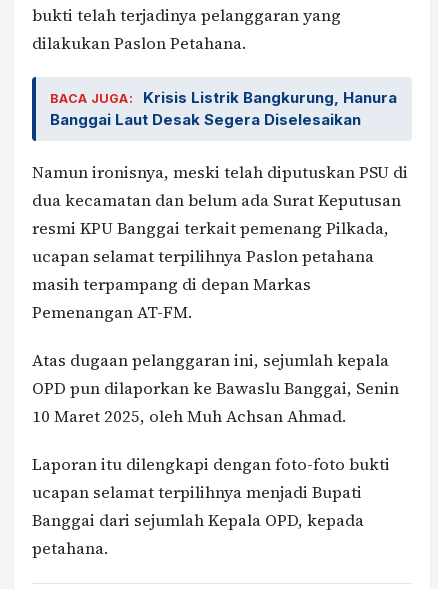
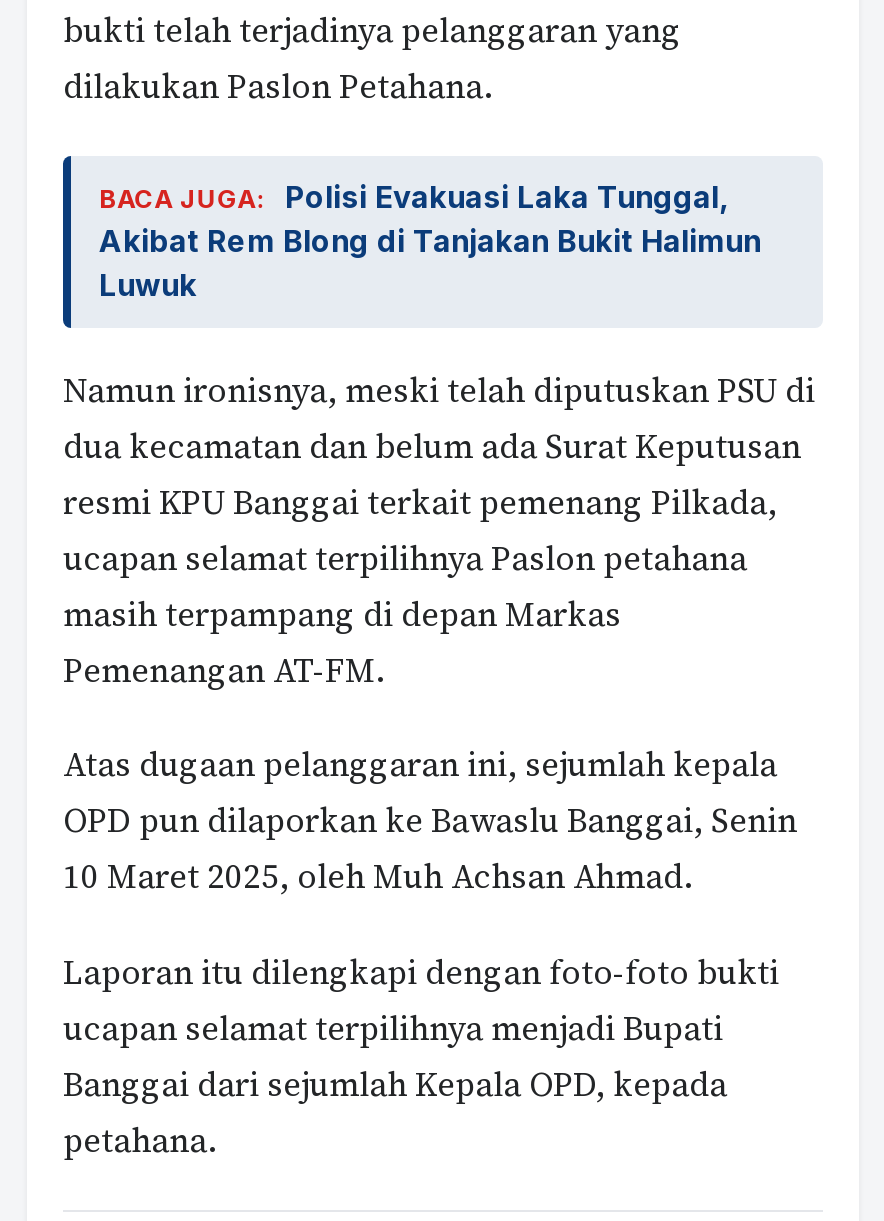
[50,88,397,129] Krisis Listrik Bangkurung, Hanura | Banggai Laut Desak Segera Diselesaikan -> [99,177,761,303] Polisi Evakuasi Laka Tunggal, | Akibat Rem Blong di Tanjakan Bukit Halimun | Luwuk

